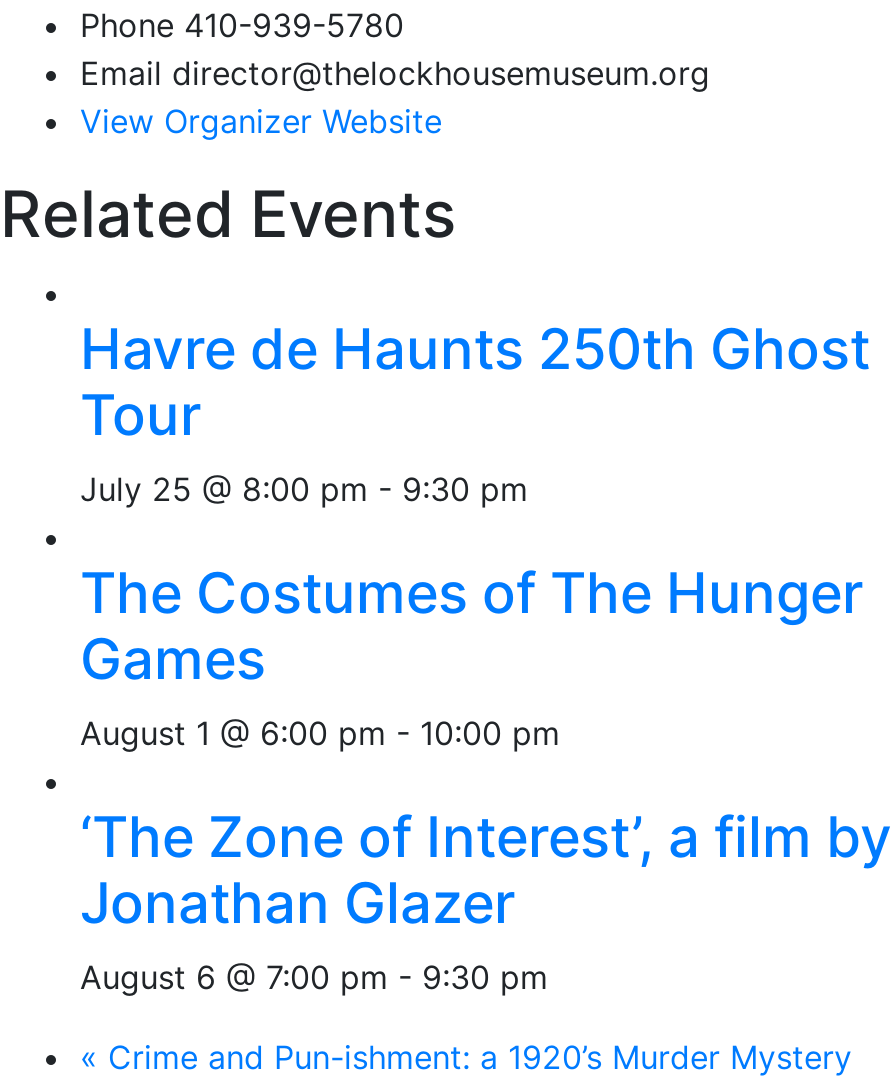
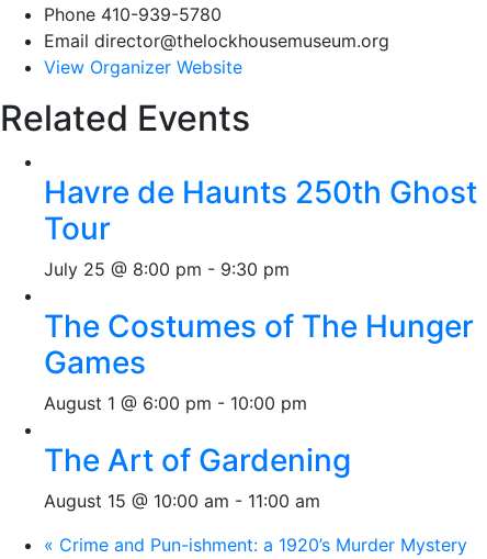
[80,804,892,998] ‘The Zone of Interest’, a film by | Jonathan Glazer | August 6 @ 7:00 pm - 9:30 pm -> [44,441,351,512] The Art of Gardening | August 15 @ 10:00 am - 11:00 am

